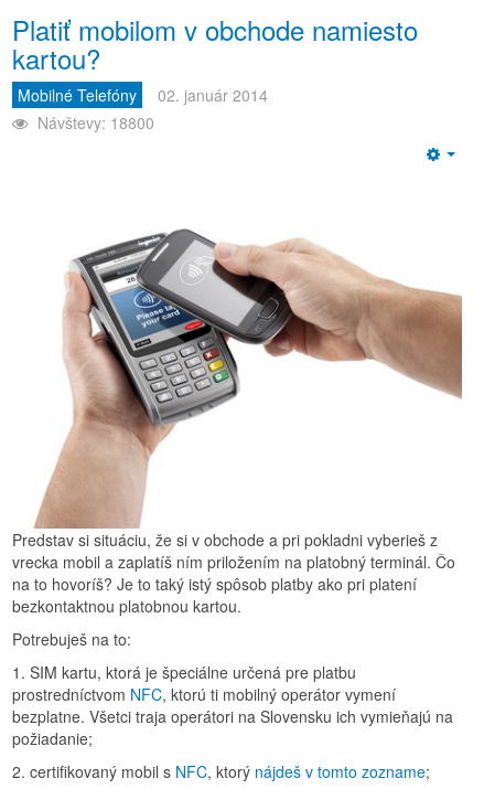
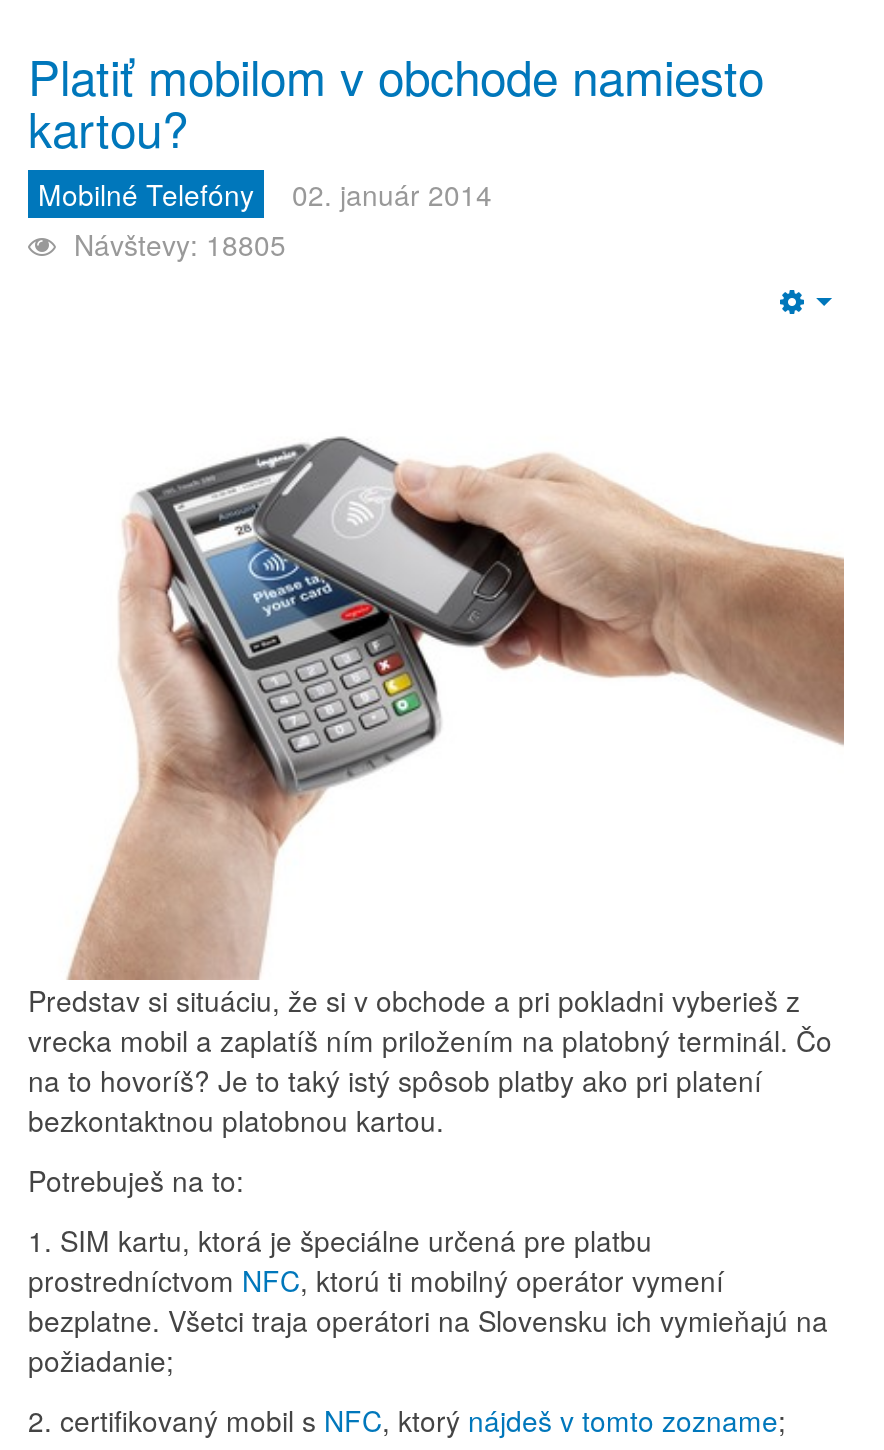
[37,111,154,134] Návštevy: 18800 -> [74,224,286,264] Návštevy: 18805

